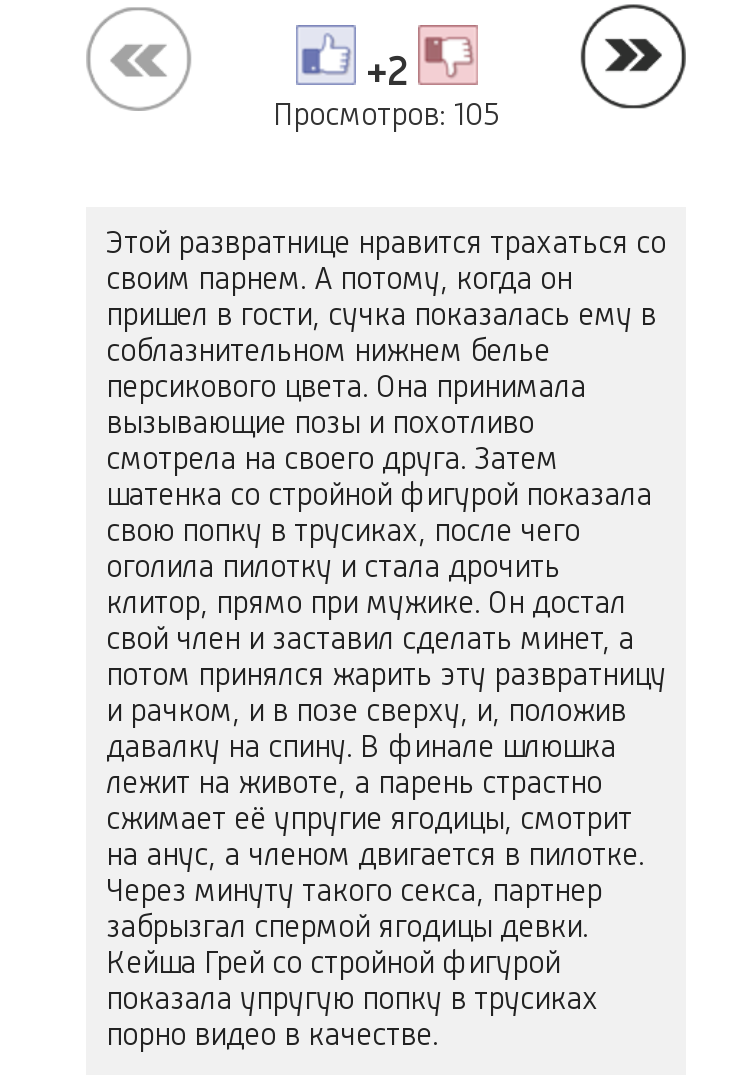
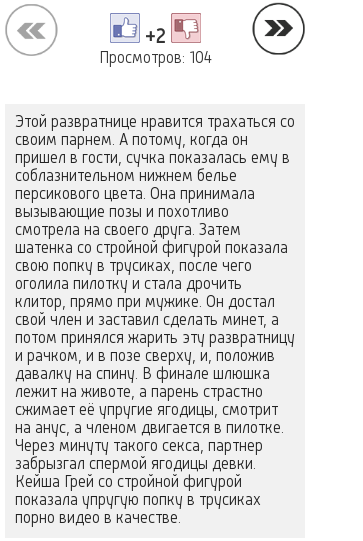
[273,100,499,132] Просмотров: 105 -> [98,51,211,67] Просмотров: 104

